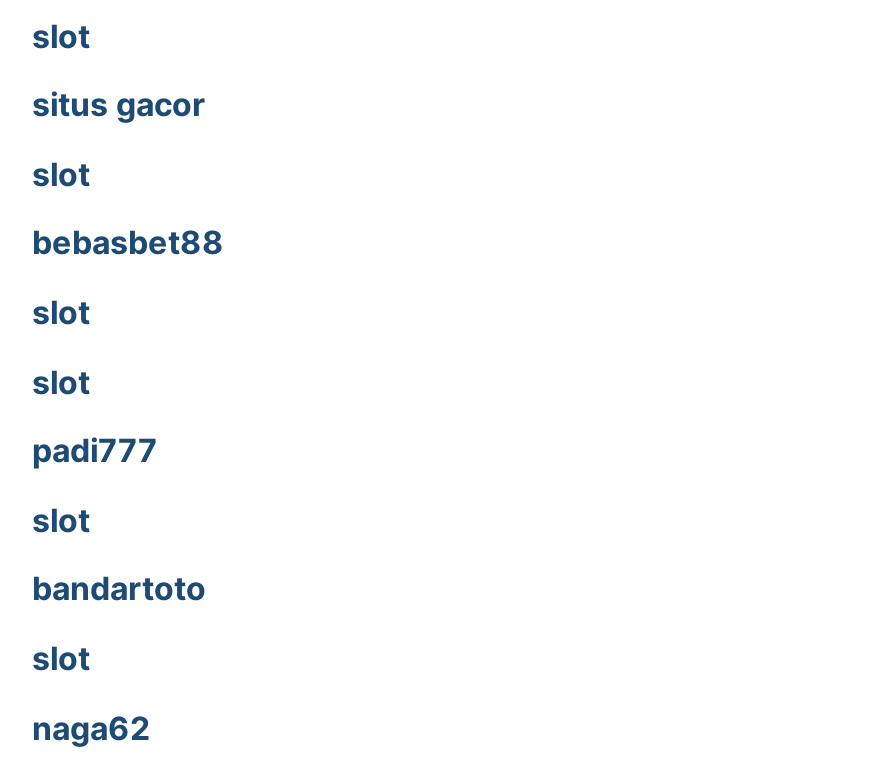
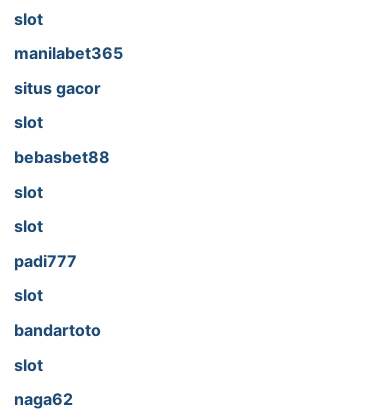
none -> [14,43,123,63] manilabet365

